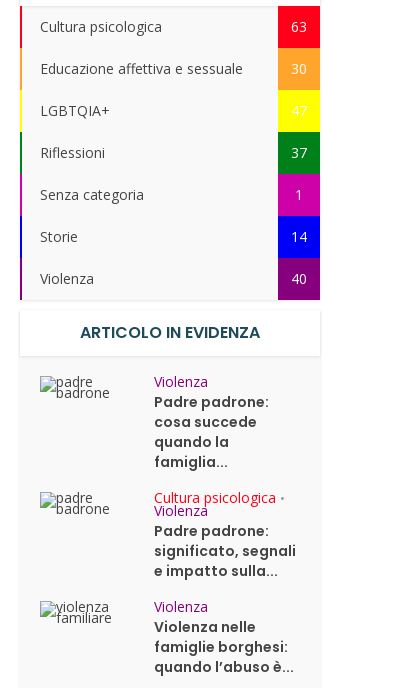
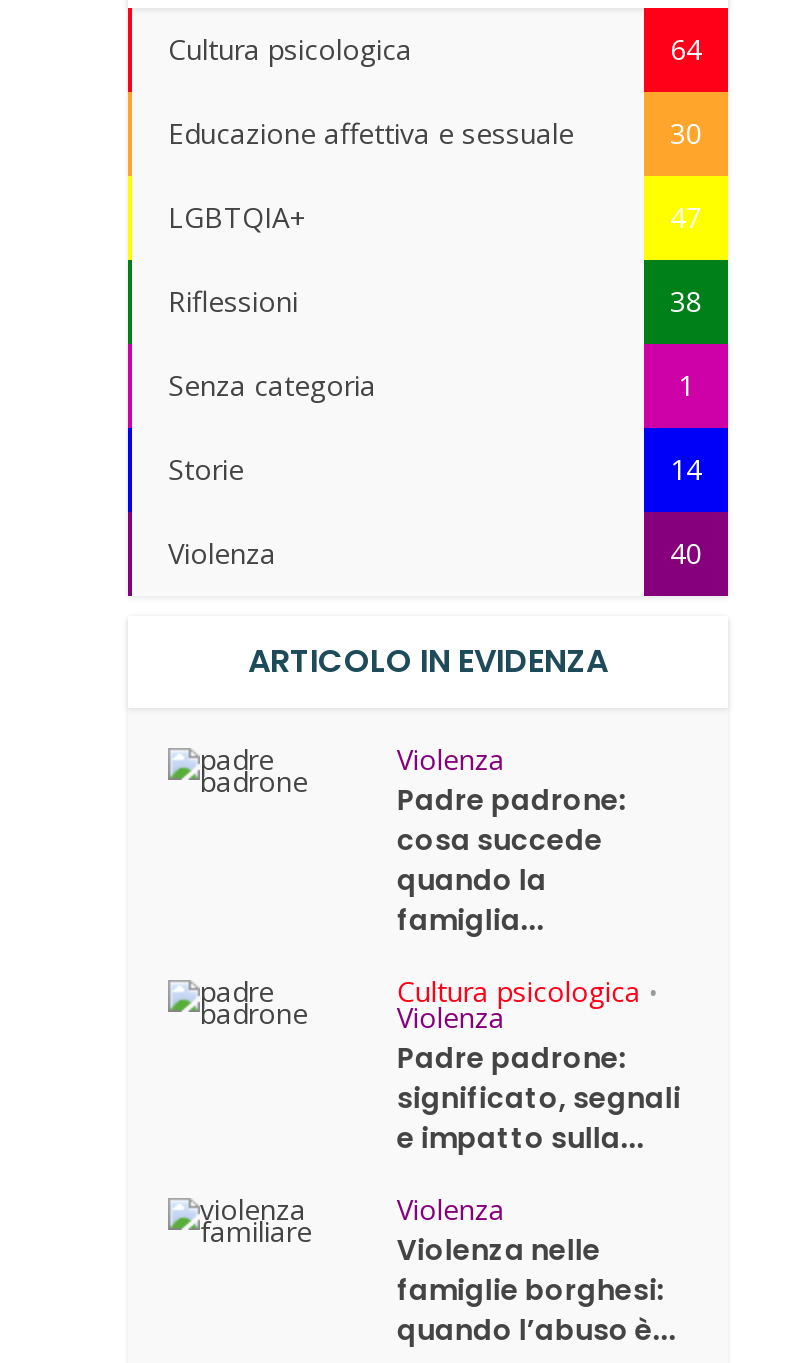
[291,17,307,36] 63 -> [670,30,702,68] 64
[291,143,307,162] 37 -> [670,282,702,320] 38

